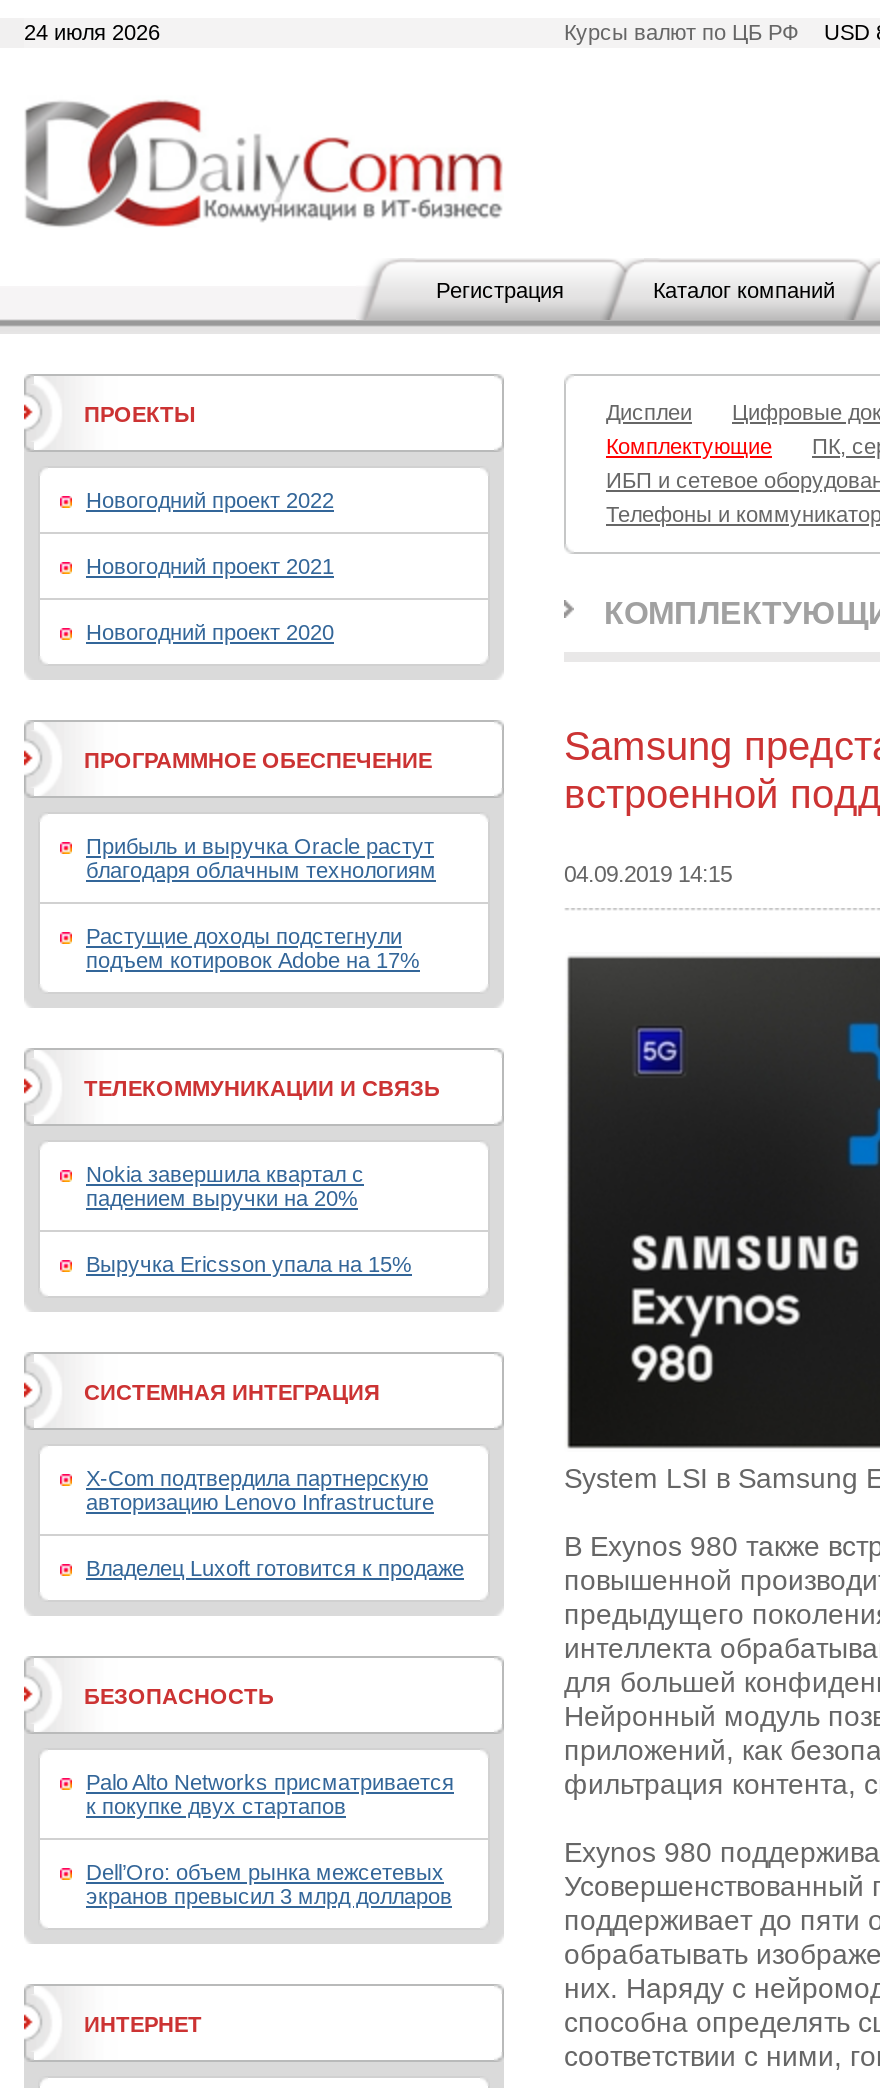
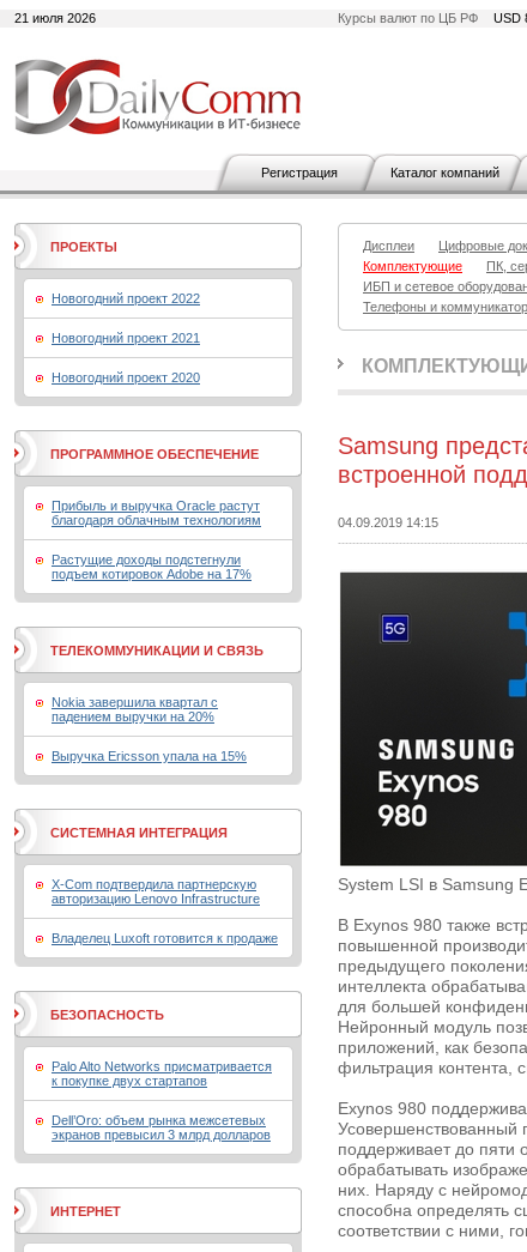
[24,20,160,44] 24 июля 2026 -> [14,11,96,25] 21 июля 2026

